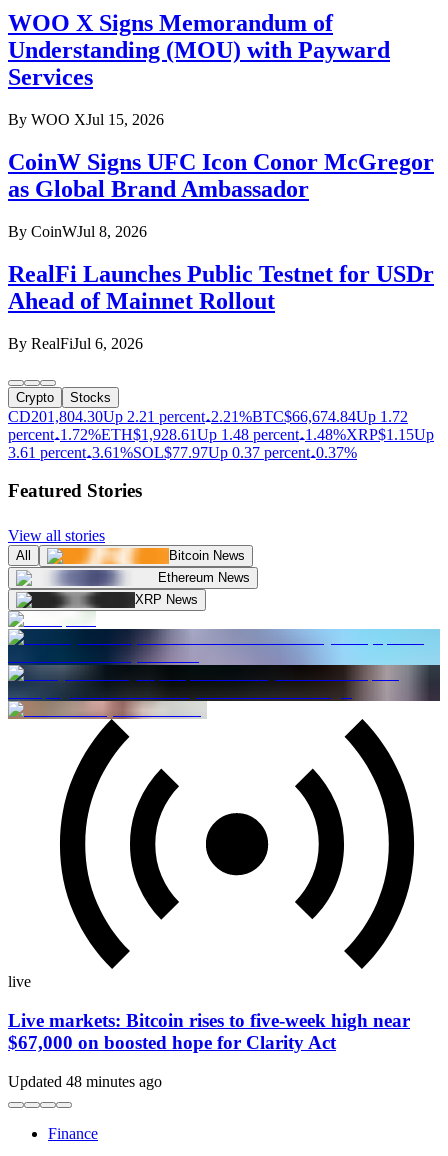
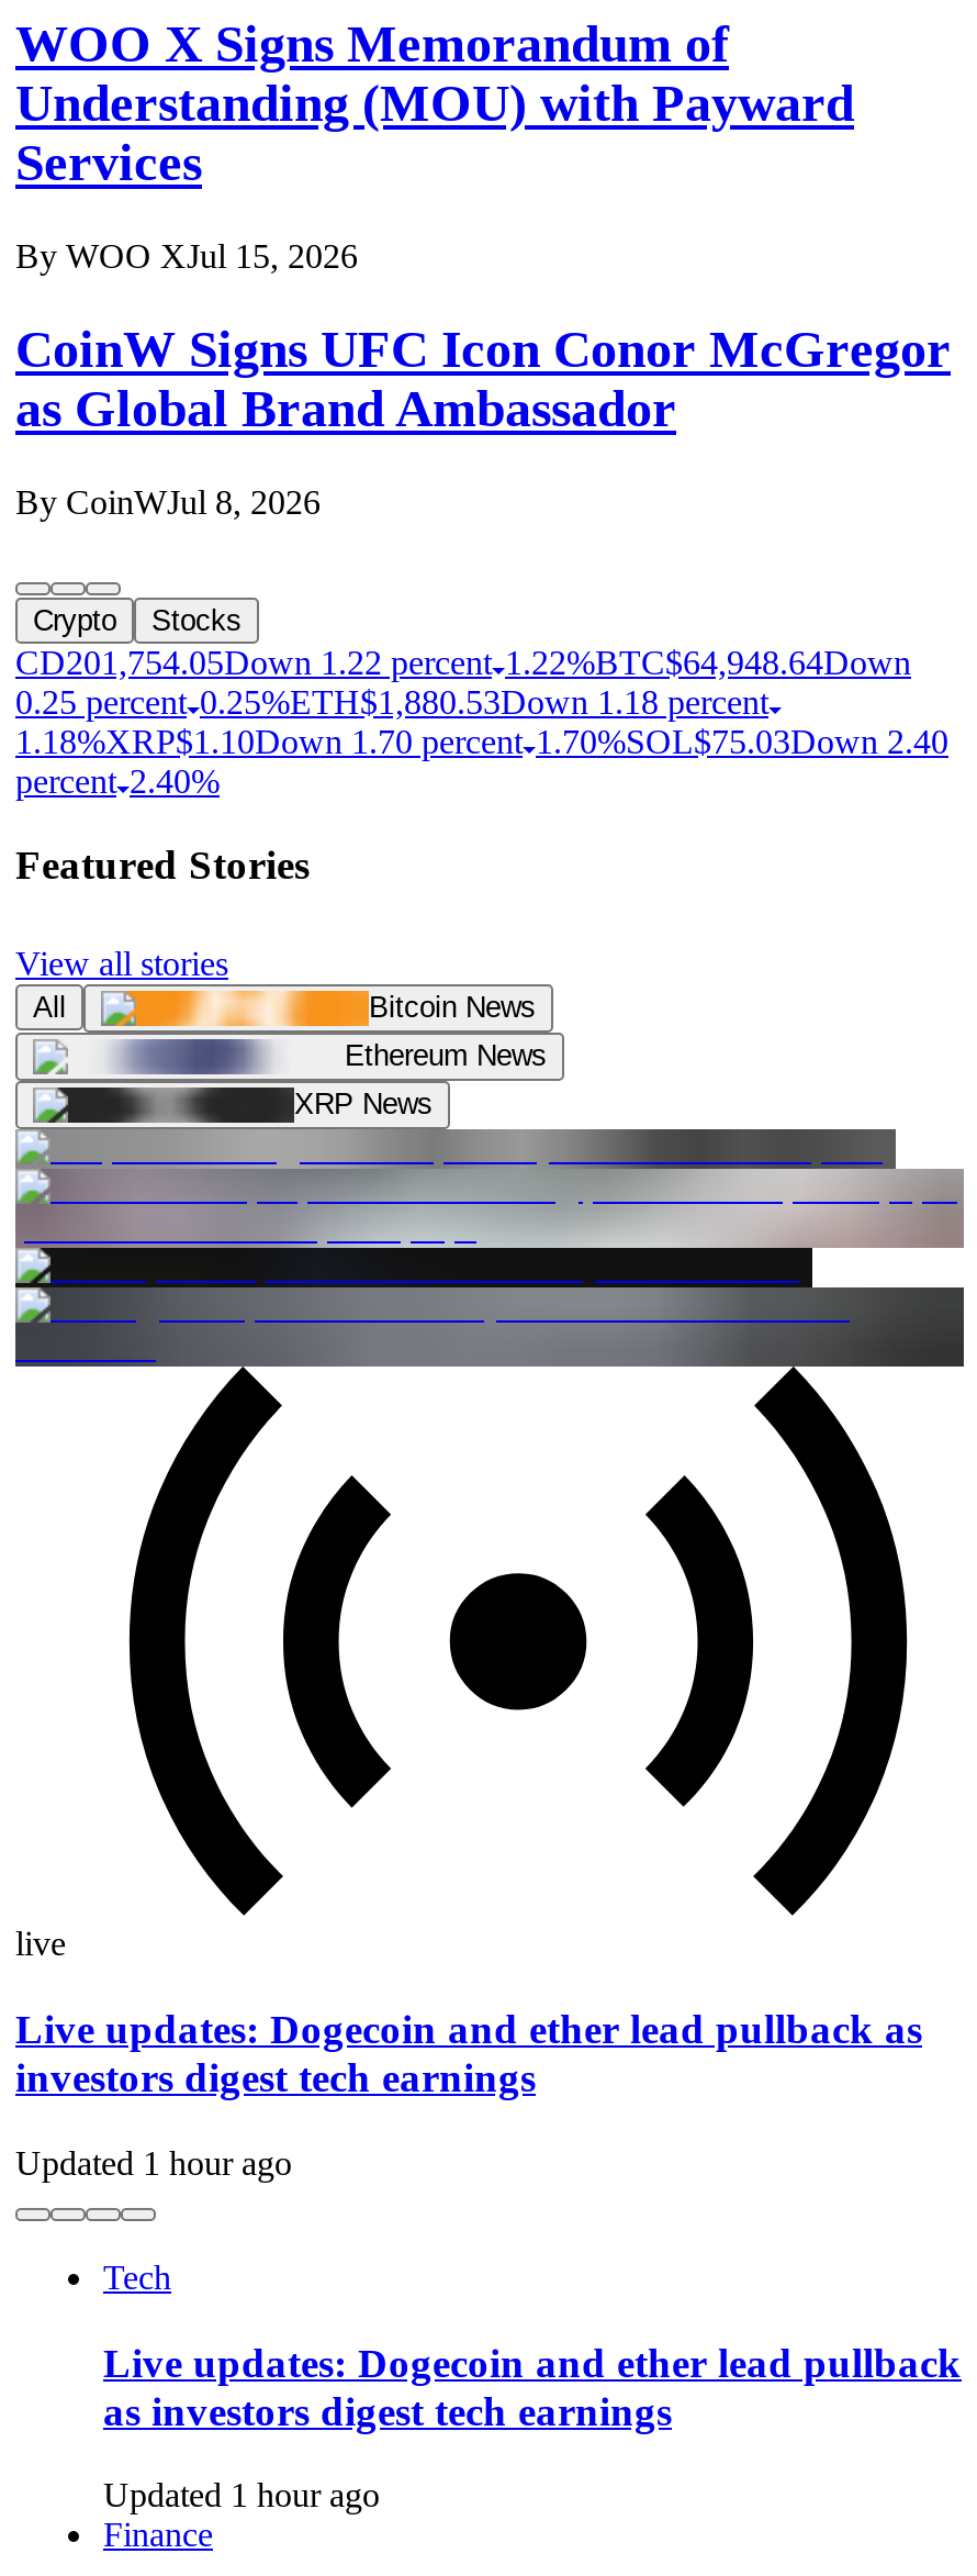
[8,261,434,352] RealFi Launches Public Testnet for USDr | Ahead of Mainnet Rollout | By RealFiJul 6, 2026 -> none
moved [16,390,111,405] -> [33,604,242,637]: Crypto | Stocks
[8,408,434,461] CD201,804.30Up 2.21 percent 2.21%BTC$66,674.84 Up 1.72 | percent 1.72%ETH$1,928.61 Up 1.48 percent 1.48%XRP$1.15 Up | 3.61 percent 3.61%SOL $77.97 Up 0.37 percent 0.37% -> [15,643,948,799] CD201,754.05Down 1.22 percent 1.22%BTC$64,948.64Down | 0.25 percent 0.25%ETH$1,880.53Down 1.18 percent | 1.18%XRP$1.10Down 1.70 percent 1.70%SOL $75.03Down 2.40 | percent 2.40%
moved [8,480,250,990] -> [15,843,547,1963]: [image] | Featured Stories | View all stories | All | Bitcoin News | Ethereum News | XRP News | live
[7,611,441,720] [image] -> [13,1127,966,1369] [image]
[8,1010,410,1090] Live markets: Bitcoin rises to five-week high near | $67,000 on boosted hope for Clarity Act | Updated 48 minutes ago -> [15,2007,962,2514] Live updates: Dogecoin and ether lead pullback as | investors digest tech earnings | Updated 1 hour ago | Tech | Live updates: Dogecoin and ether lead pullback | as investors digest tech earnings | Updated 1 hour ago

